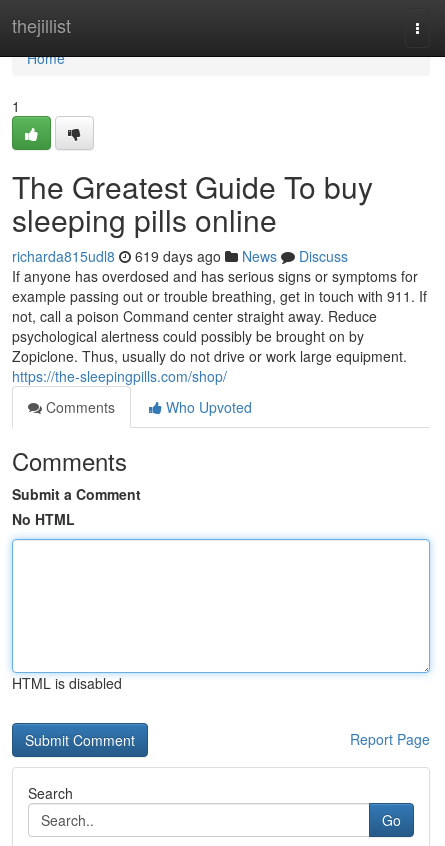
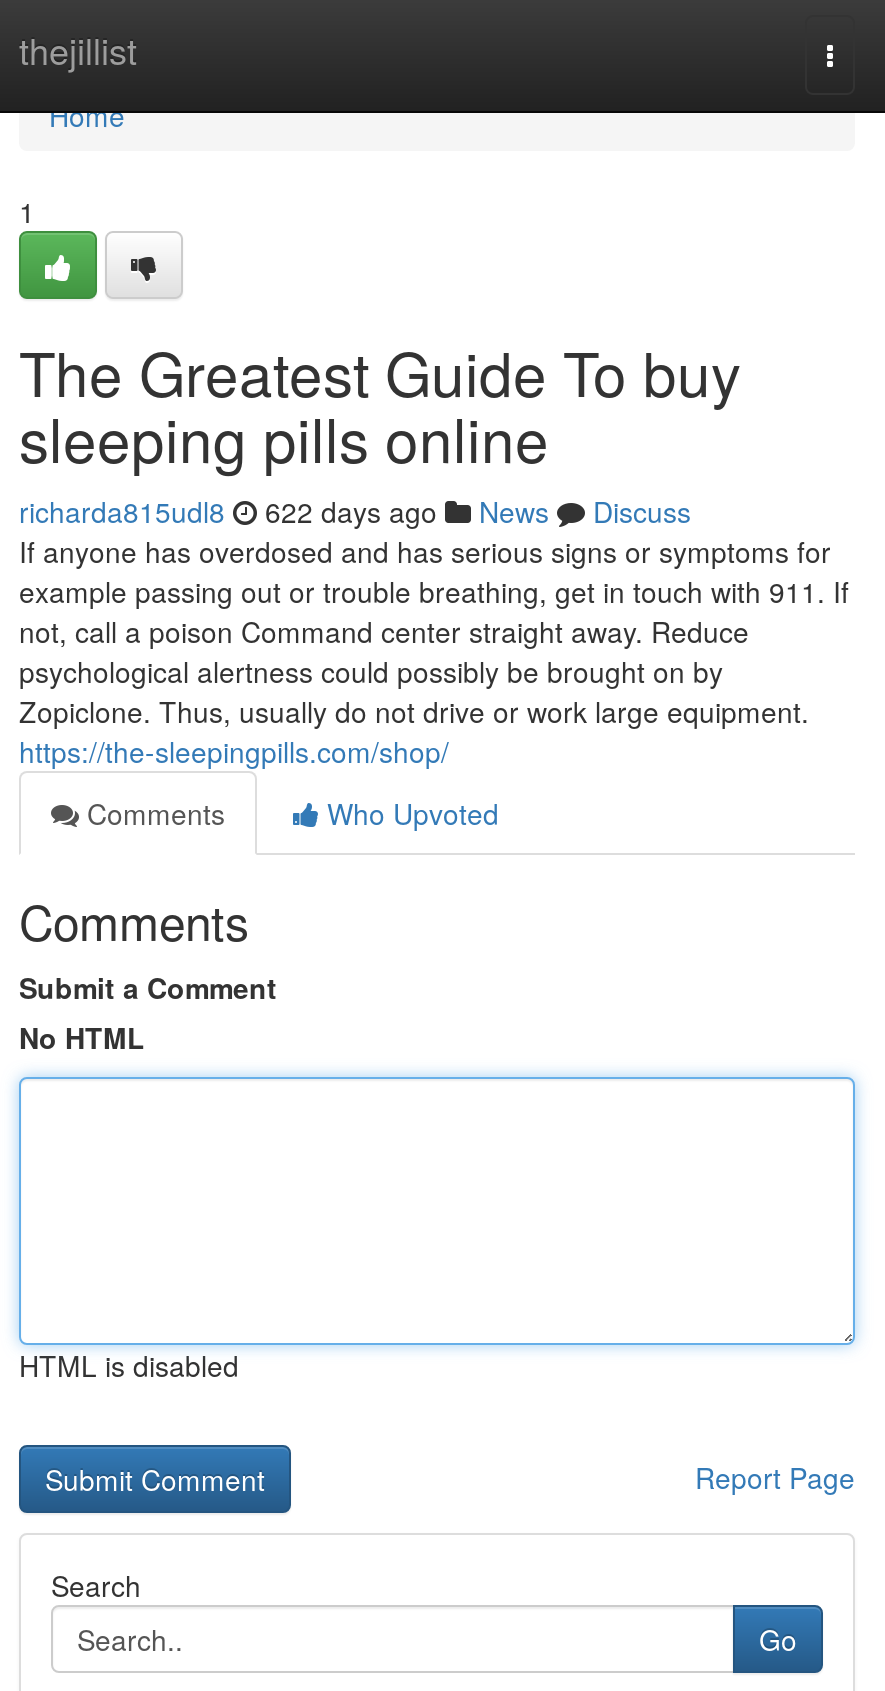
[12,246,348,266] richarda815udl8 619 days ago News Discuss -> [19,491,691,531] richarda815udl8 622 days ago News Discuss

